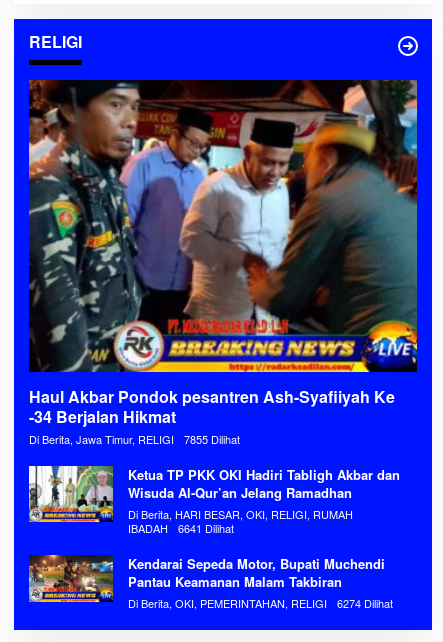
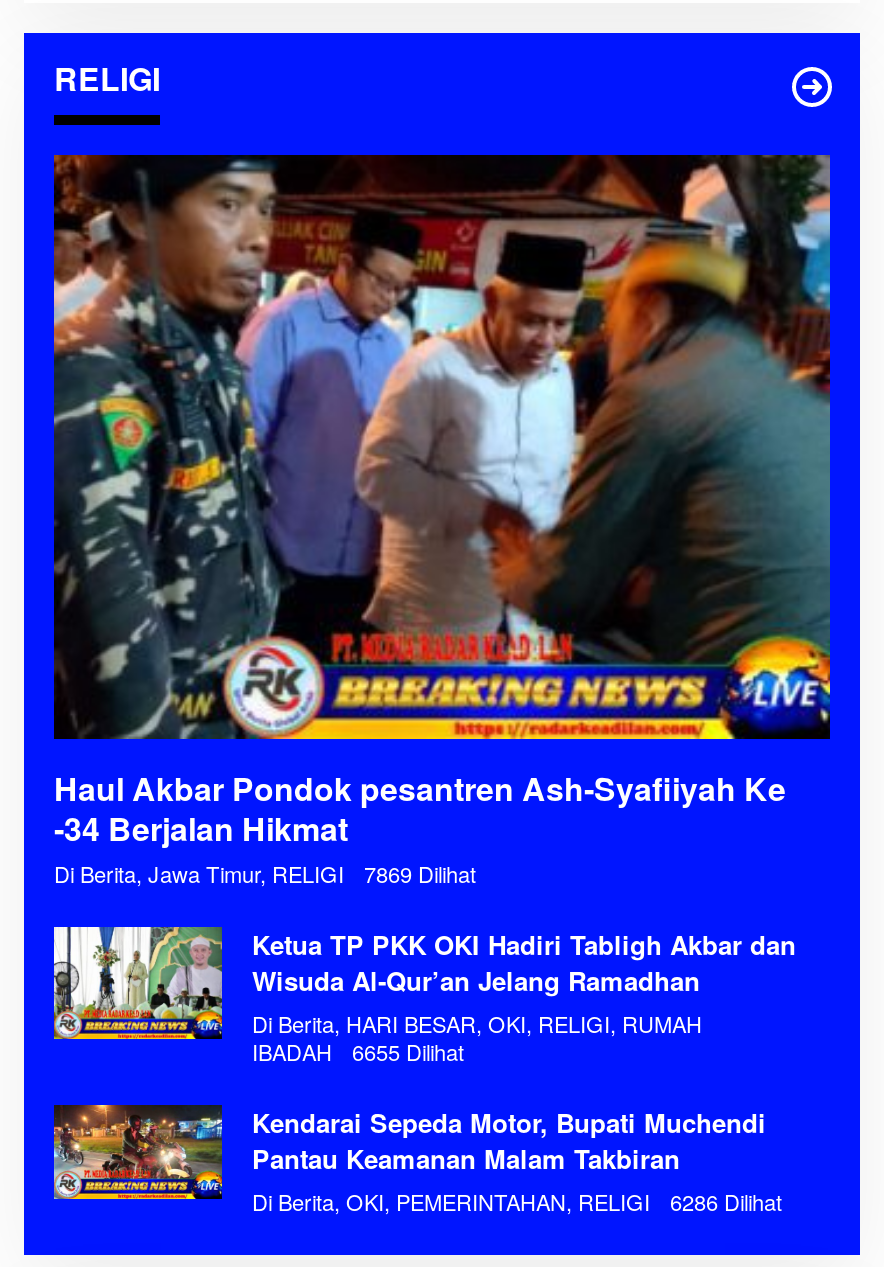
[29,431,240,447] Di Berita, Jawa Timur, RELIGI 7855 Dilihat -> [54,856,476,888] Di Berita, Jawa Timur, RELIGI 7869 Dilihat
[128,520,234,536] IBADAH 6641 Dilihat -> [252,1034,464,1066] IBADAH 6655 Dilihat
[128,595,393,611] Di Berita, OKI, PEMERINTAHAN, RELIGI 6274 Dilihat -> [252,1184,782,1216] Di Berita, OKI, PEMERINTAHAN, RELIGI 6286 Dilihat

